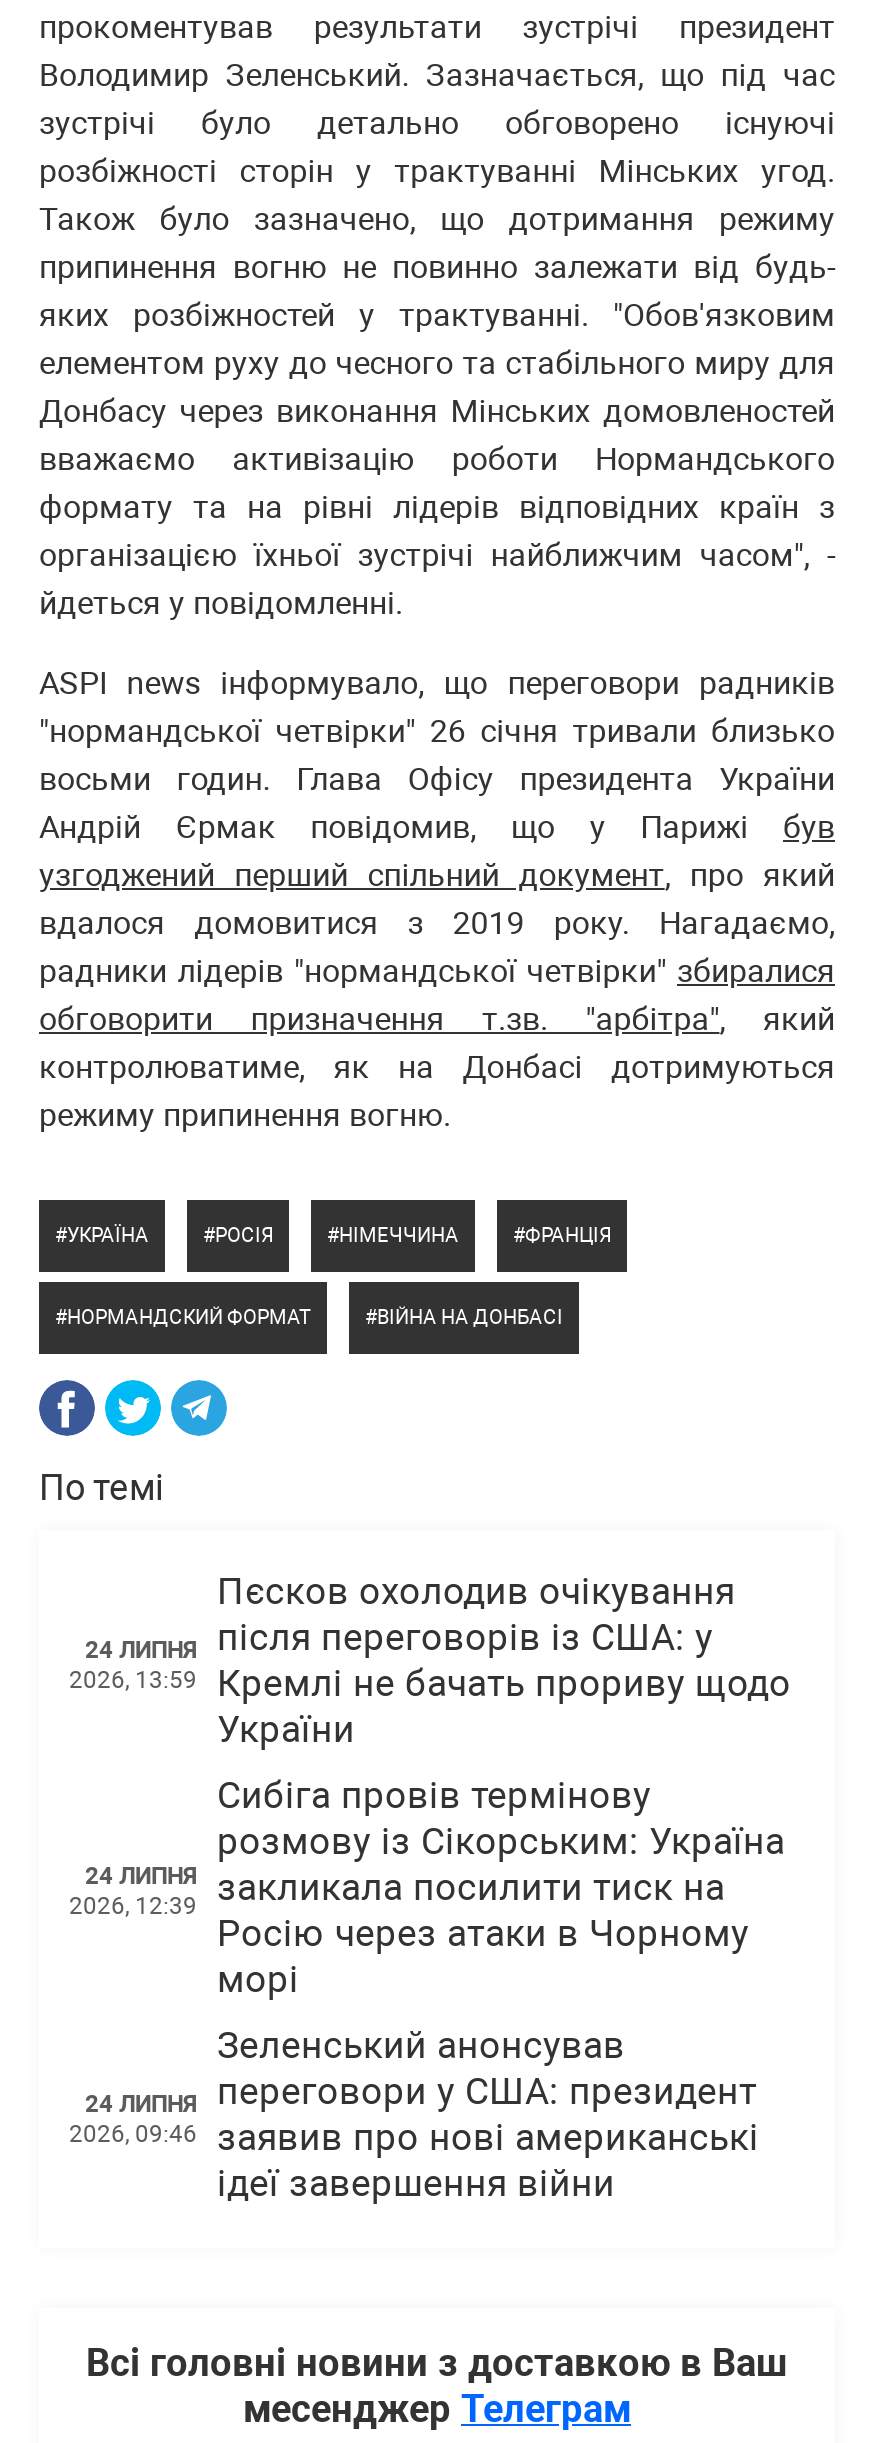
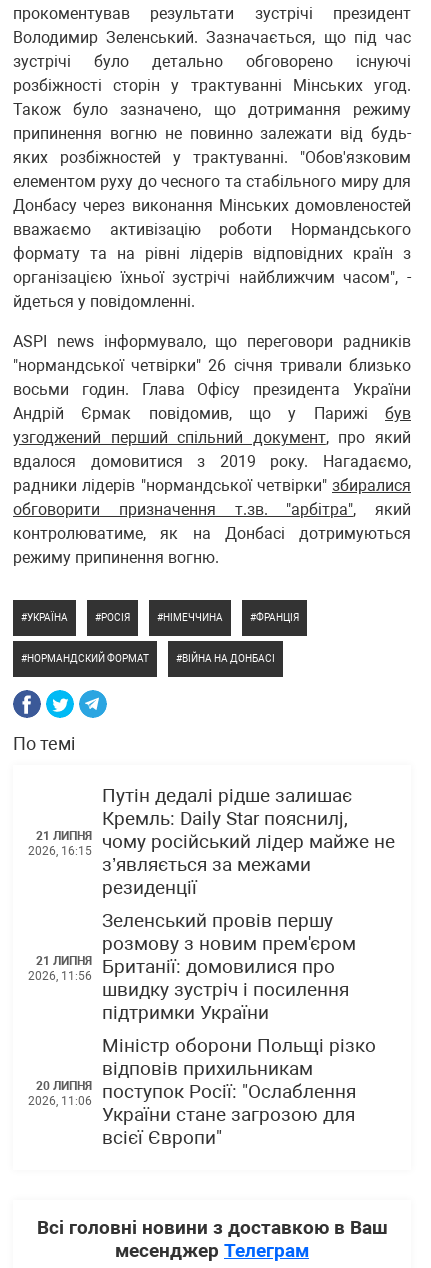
[217,1570,791,1752] Пєсков охолодив очікування | після переговорів із США: у | Кремлі не бачать прориву щодо | України -> [102,785,395,899] Путін дедалі рідше залишає | Кремль: Daily Star пояснилj, | чому російський лідер майже не | з’являється за межами | резиденції
[69,1635,197,1693] 24 ЛИПНЯ | 2026, 13:59 -> [28,829,92,858] 21 ЛИПНЯ | 2026, 16:15
[217,1774,785,2002] Сибіга провів термінову | розмову із Сікорським: Україна | закликала посилити тиск на | Росію через атаки в Чорному | морі -> [102,910,356,1024] Зеленський провів першу | розмову з новим прем'єром | Британії: домовилися про | швидку зустріч і посилення | підтримки України
[69,1862,197,1920] 24 ЛИПНЯ | 2026, 12:39 -> [28,954,92,983] 21 ЛИПНЯ | 2026, 11:56
[217,2024,759,2206] Зеленський анонсував | переговори у США: президент | заявив про нові американські | ідеї завершення війни -> [102,1035,376,1149] Міністр оборони Польщі різко | відповів прихильникам | поступок Росії: "Ослаблення | України стане загрозою для | всієї Європи"
[69,2089,197,2147] 24 ЛИПНЯ | 2026, 09:46 -> [28,1079,92,1108] 20 ЛИПНЯ | 2026, 11:06

